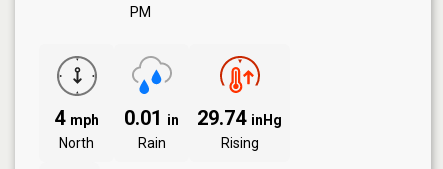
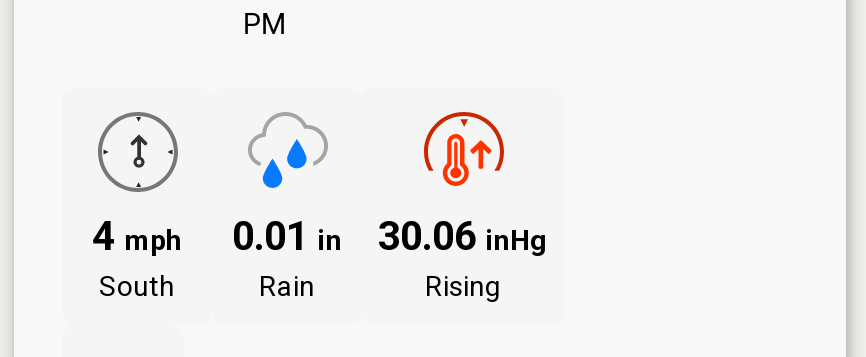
[54,106,282,130] 4 mph 0.01 in 29.74 inHg -> [92,212,548,260] 4 mph 0.01 in 30.06 inHg
[59,135,94,151] North -> [99,270,175,302] South

